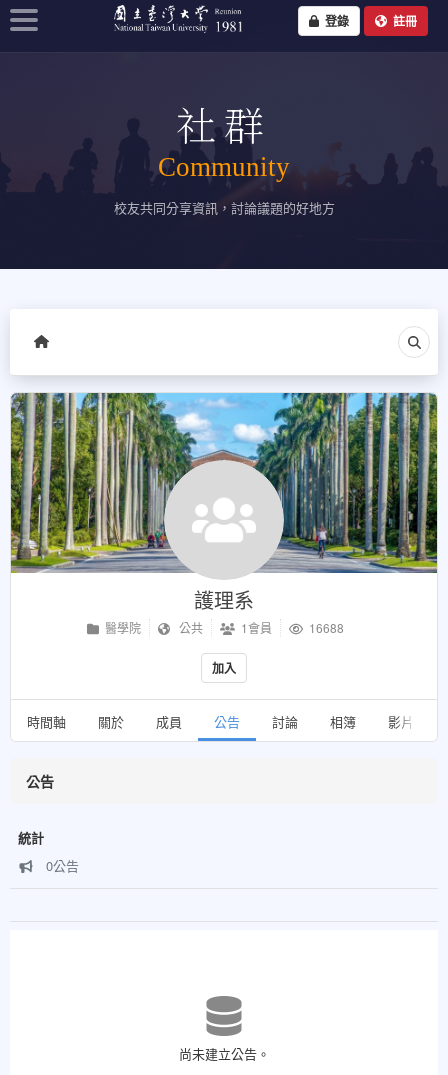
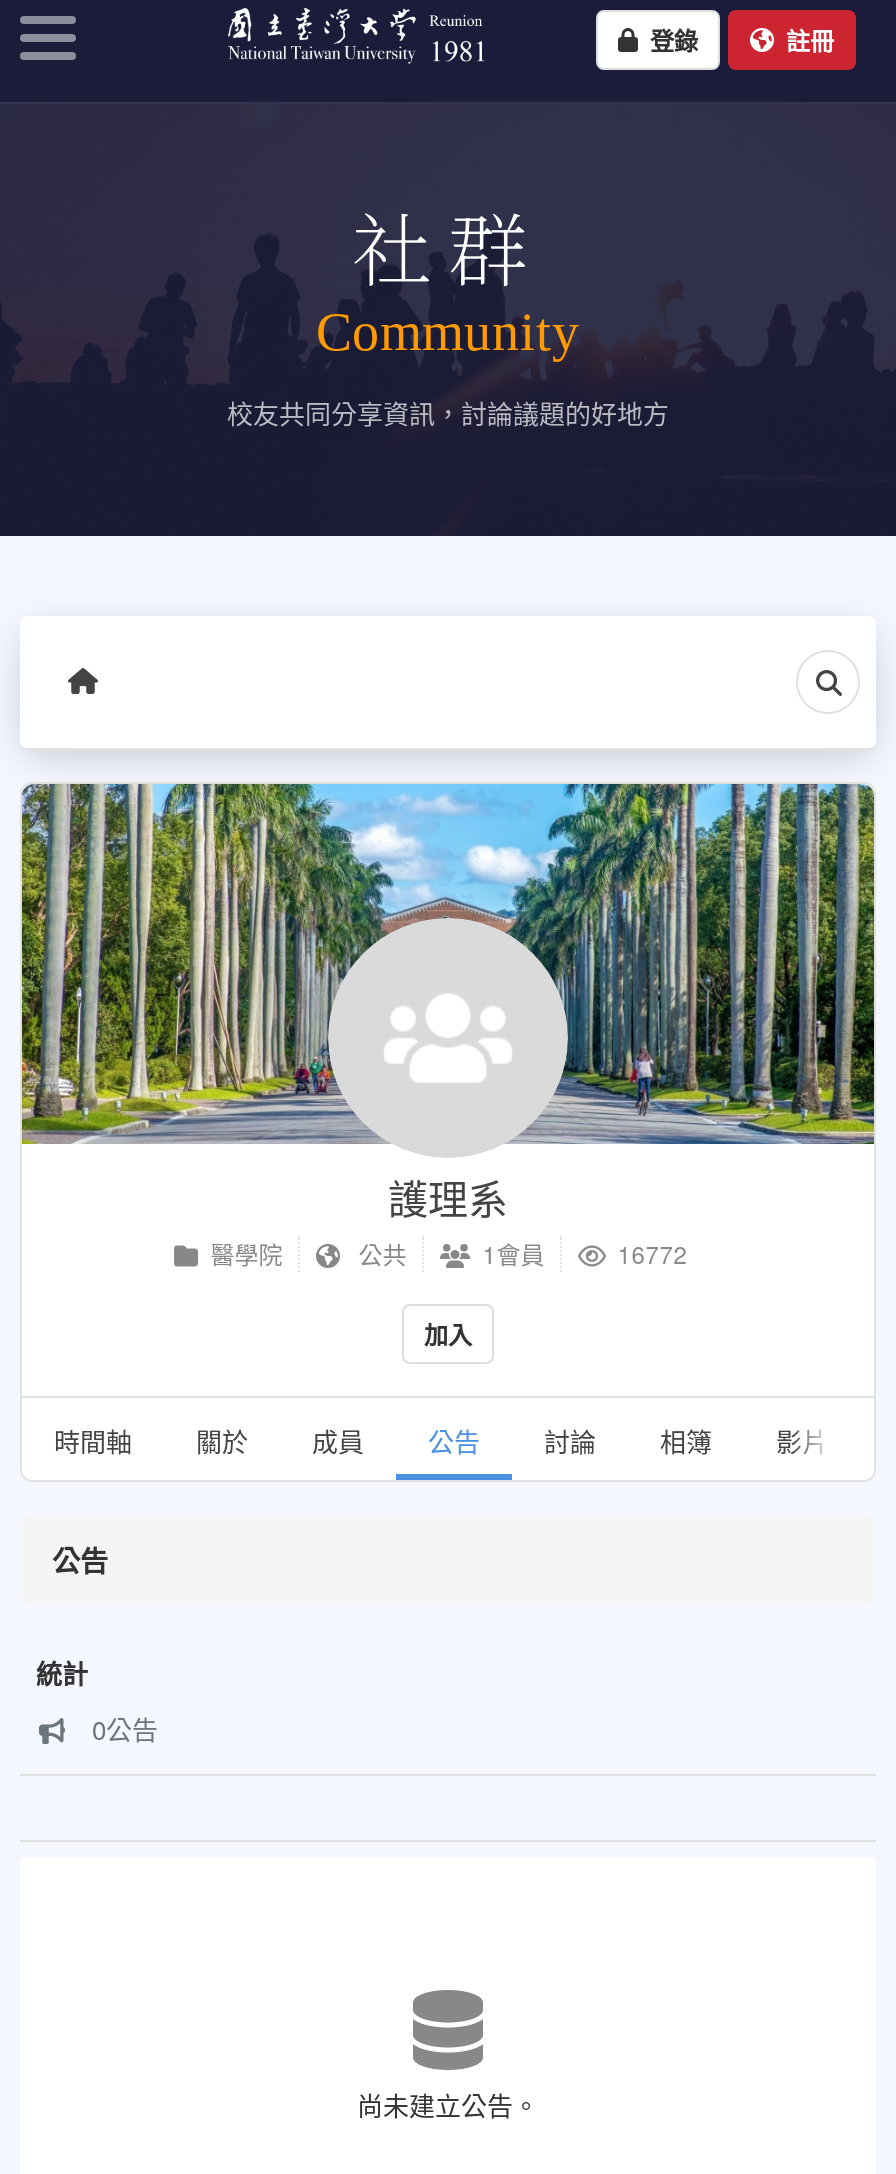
[99,619,344,636] 醫學院 公共 1會員 16688 -> [198,1236,688,1270] 醫學院 公共 1會員 16772

